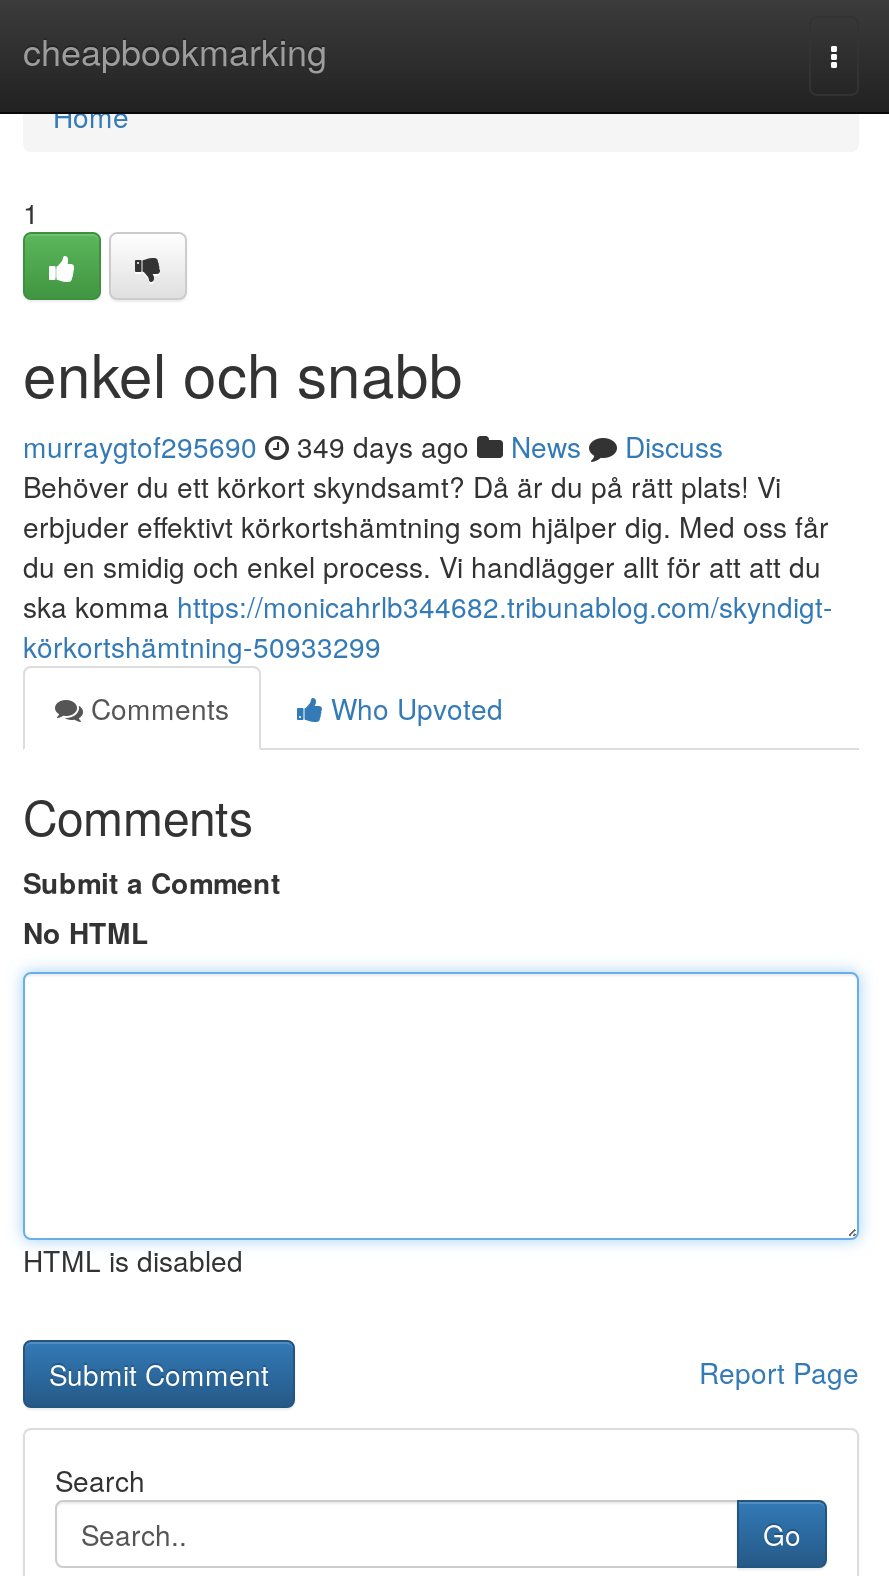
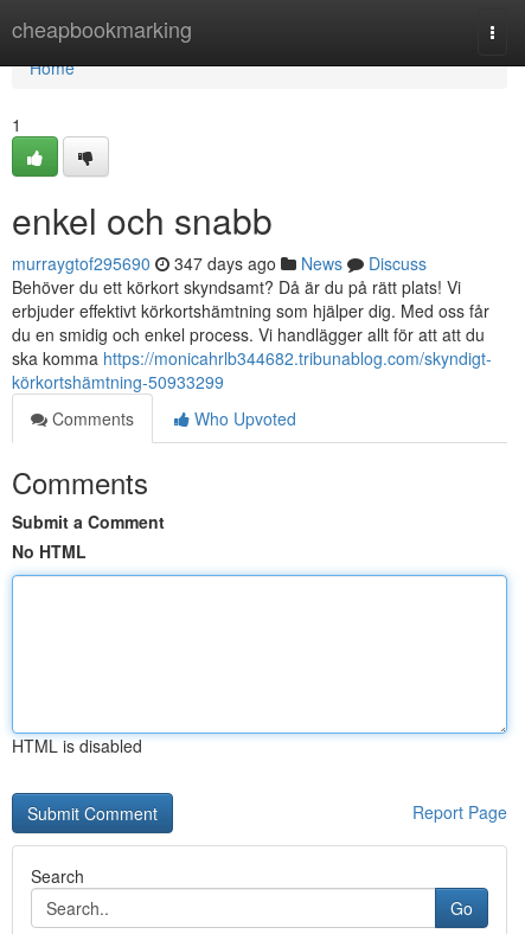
[23,426,723,466] murraygtof295690 349 days ago News Discuss -> [12,251,427,275] murraygtof295690 347 days ago News Discuss

